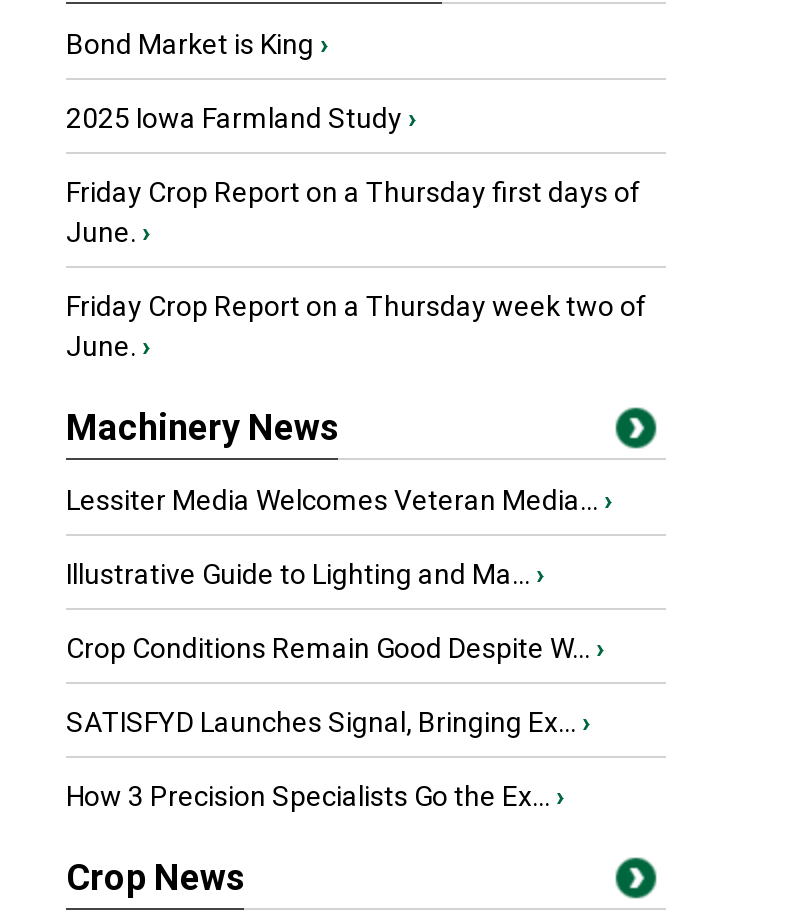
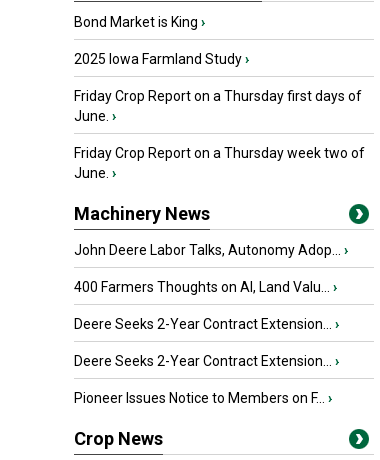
[66,484,612,516] Lessiter Media Welcomes Veteran Media... › -> [74,242,348,258] John Deere Labor Talks, Autonomy Adop... ›
[66,558,544,590] Illustrative Guide to Lighting and Ma... › -> [74,279,337,295] 400 Farmers Thoughts on AI, Land Valu... ›
[66,632,604,664] Crop Conditions Remain Good Despite W... › -> [74,316,339,332] Deere Seeks 2-Year Contract Extension... ›
[66,706,590,738] SATISFYD Launches Signal, Bringing Ex... › -> [74,353,339,369] Deere Seeks 2-Year Contract Extension... ›
[66,780,564,812] How 3 Precision Specialists Go the Ex... › -> [74,390,332,406] Pioneer Issues Notice to Members on F... ›

